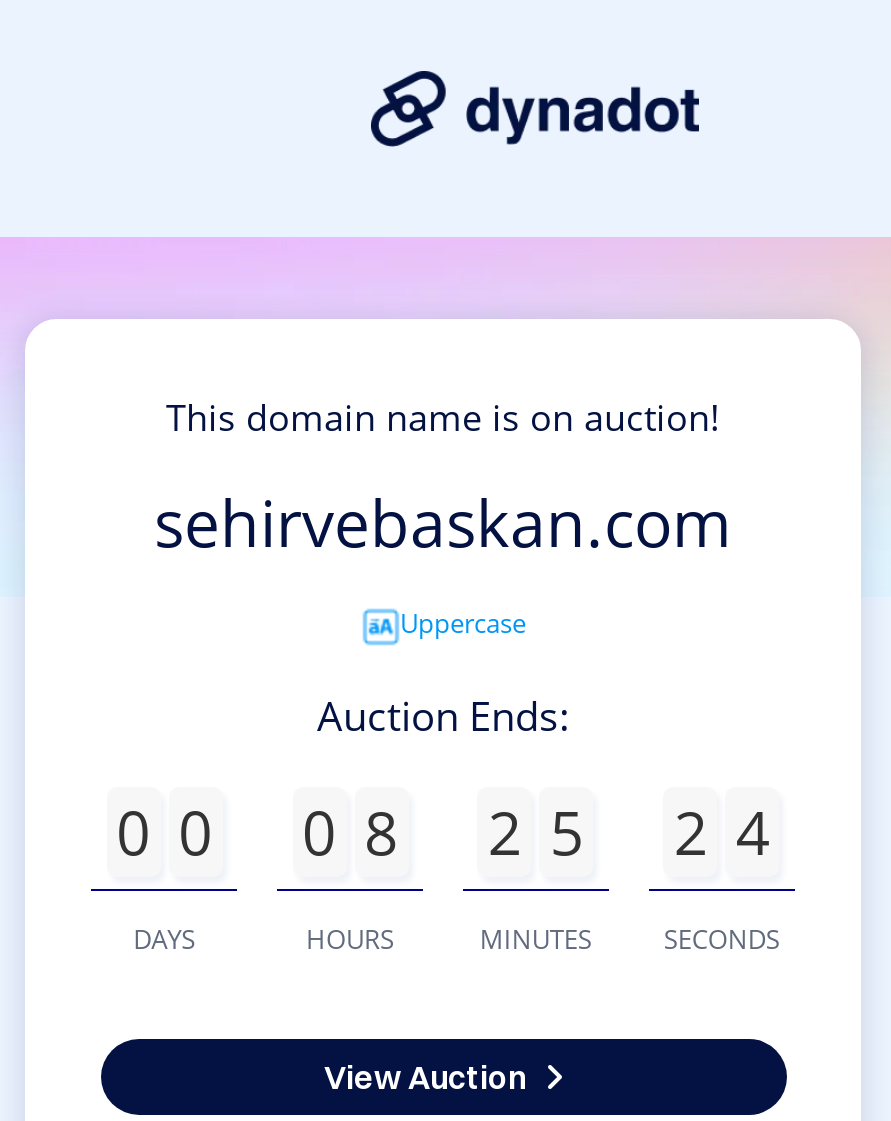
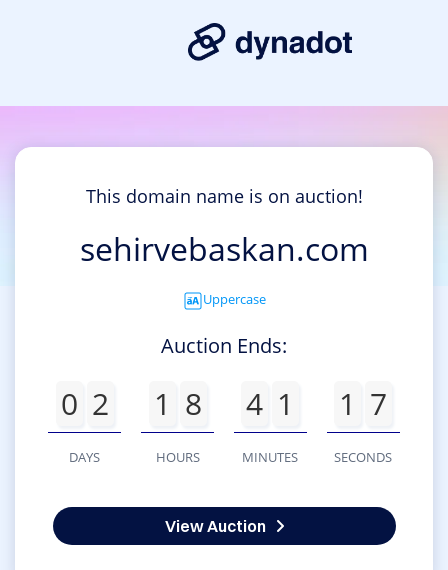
[116,791,212,873] 0 0 -> [61,383,109,424] 0 2
[302,791,398,873] 0 8 -> [153,383,201,424] 1 8
[488,791,584,873] 2 5 -> [246,383,294,424] 4 1
[674,791,770,873] 2 4 -> [339,383,387,424] 1 7

